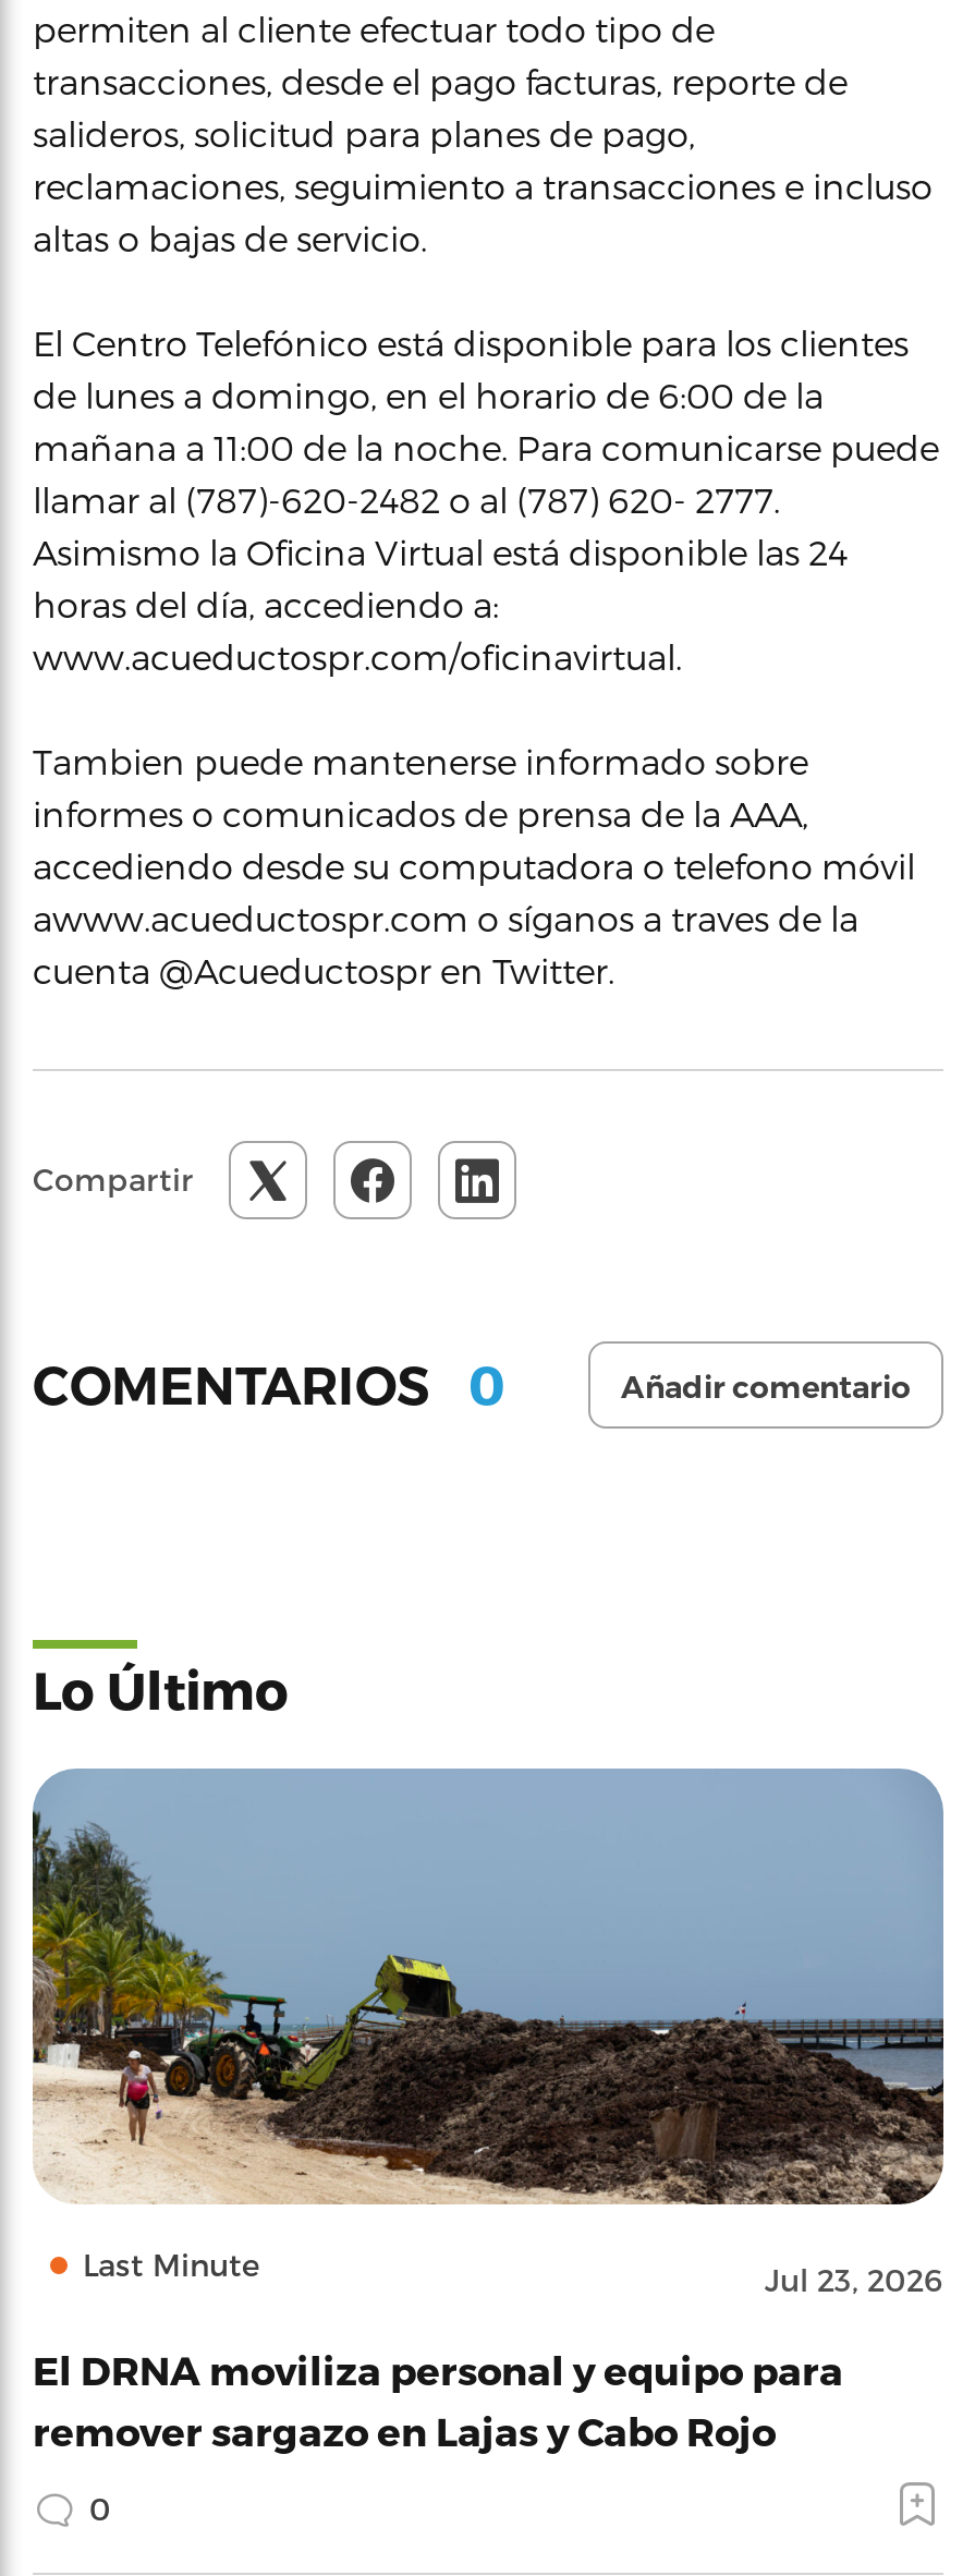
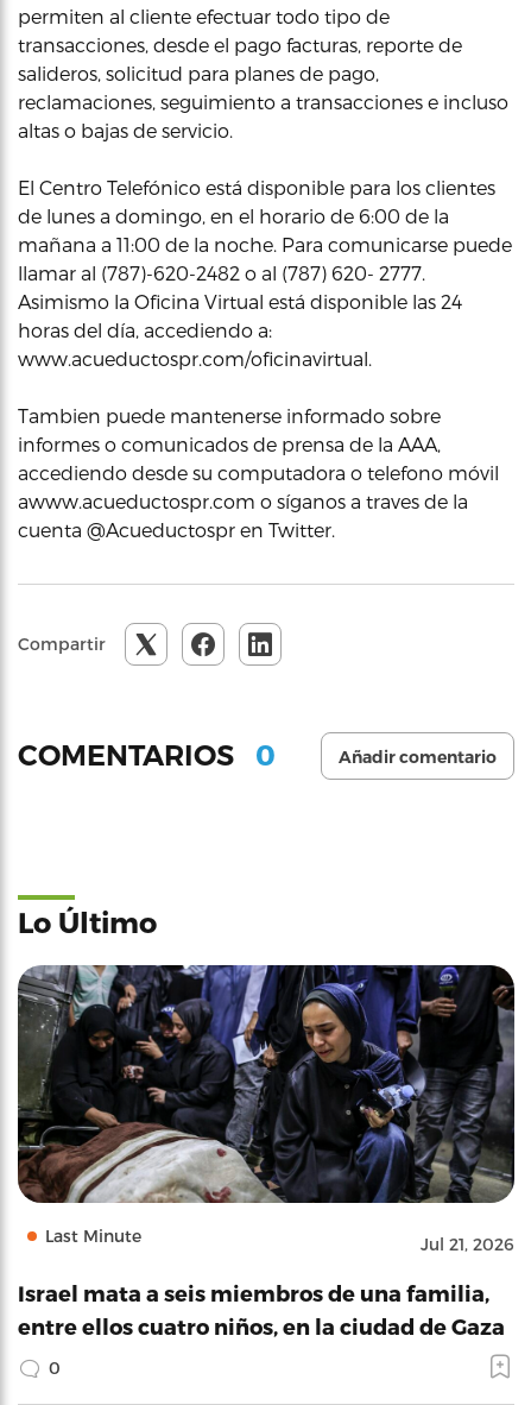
[31,1767,946,2299] [image] | Jul 23, 2026 -> [17,964,516,1254] [image] | Jul 21, 2026
[33,2347,843,2453] El DRNA moviliza personal y equipo para | remover sargazo en Lajas y Cabo Rojo -> [18,1280,505,1338] Israel mata a seis miembros de una familia, | entre ellos cuatro niños, en la ciudad de Gaza

